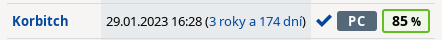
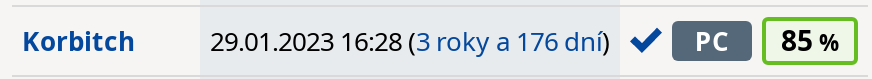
[106,12,306,30] 29.01.2023 16:28 (3 roky a 174 dní) -> [210,23,610,59] 29.01.2023 16:28 (3 roky a 176 dní)

